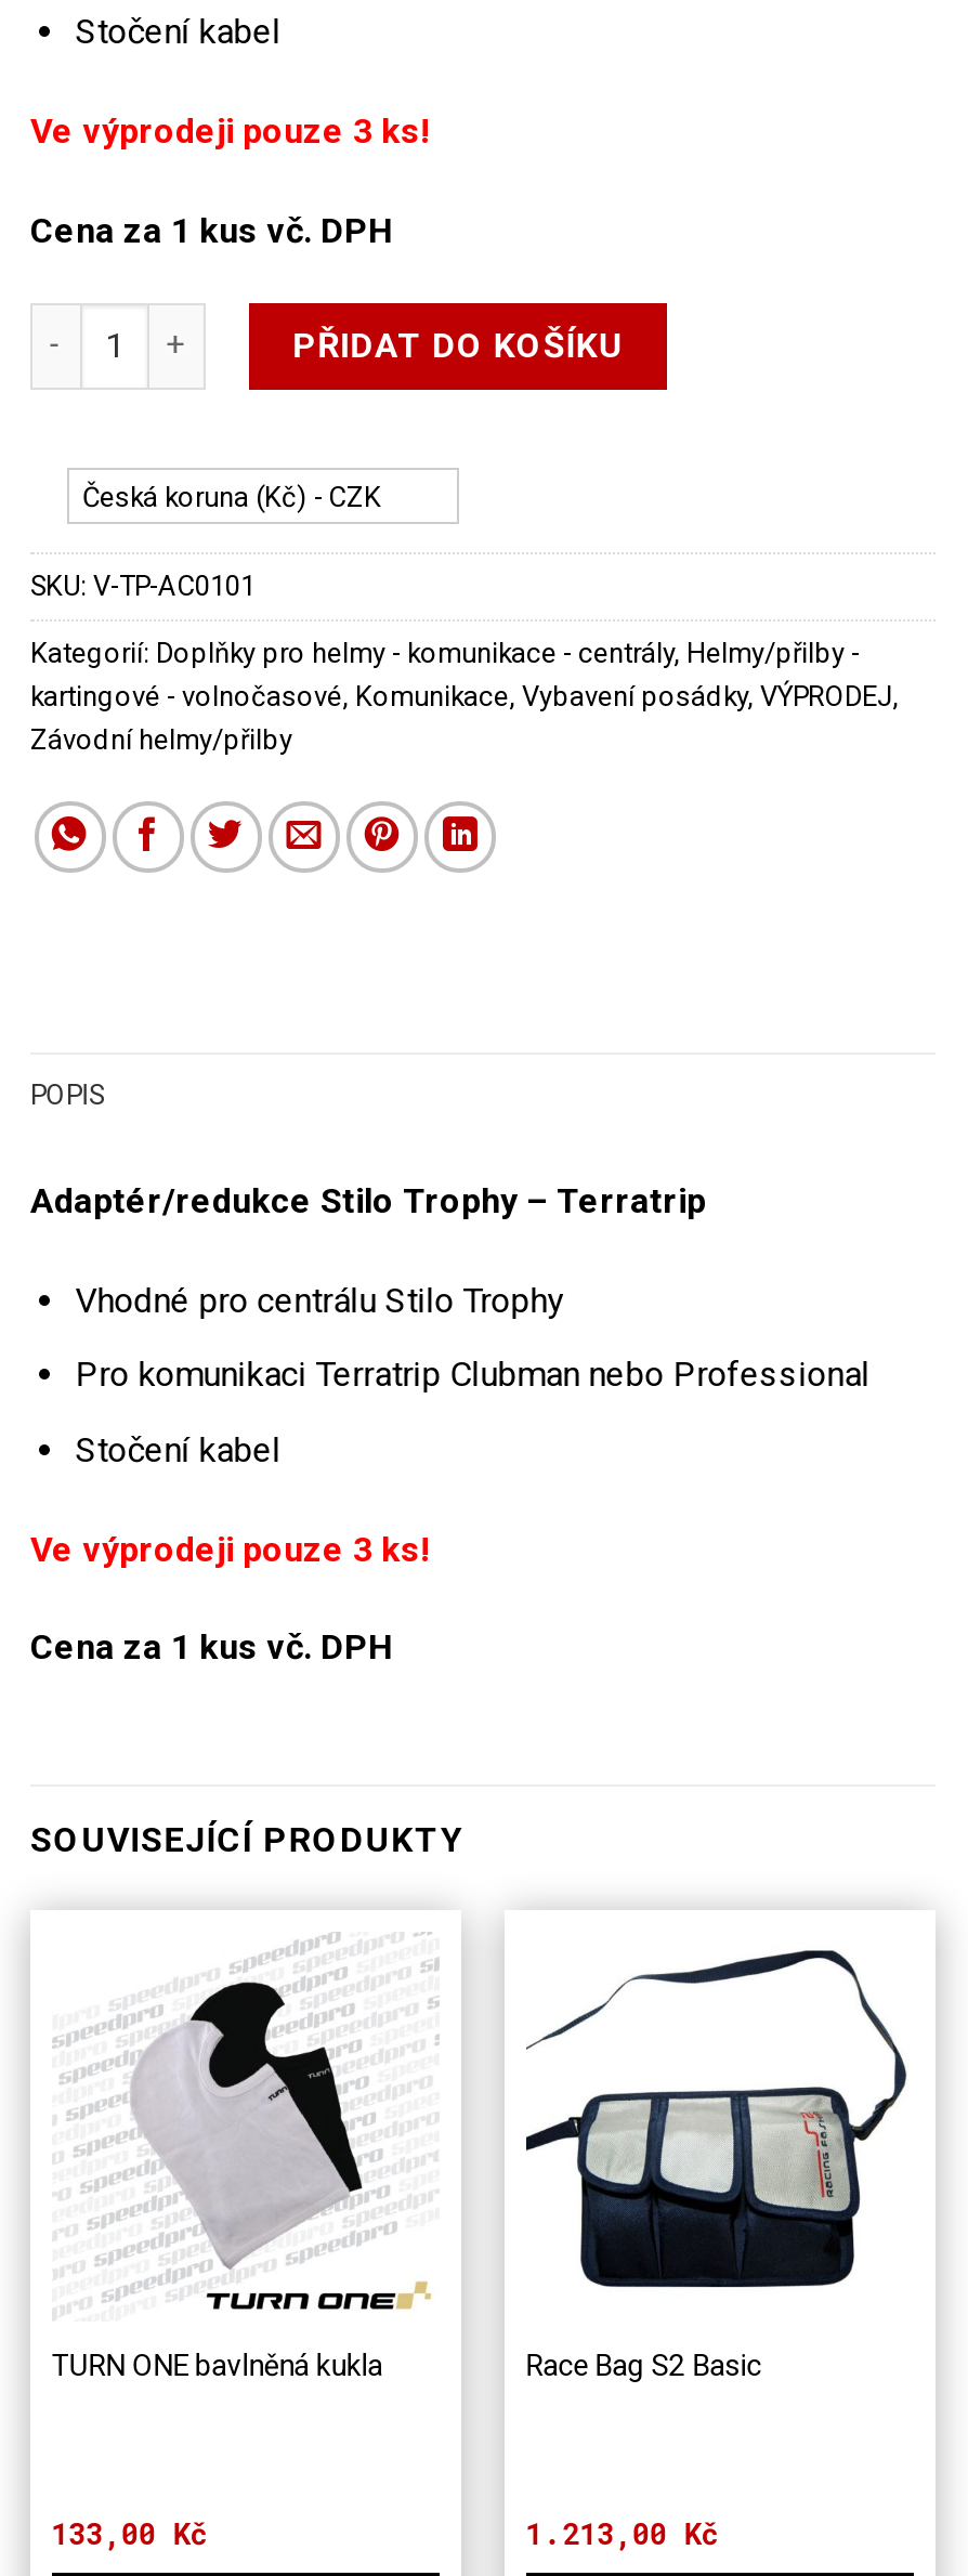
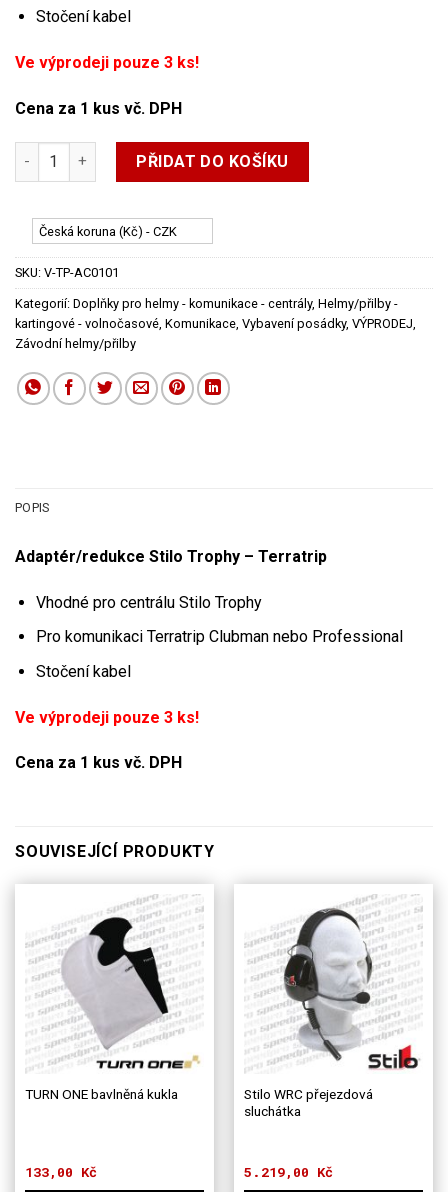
[524,1947,907,2383] [image] | Race Bag S2 Basic -> [244,896,422,1119] [image] | Stilo WRC přejezdová | sluchátka
[526,2514,719,2553] 1.213,00 Kč -> [244,1163,333,1181] 5.219,00 Kč

